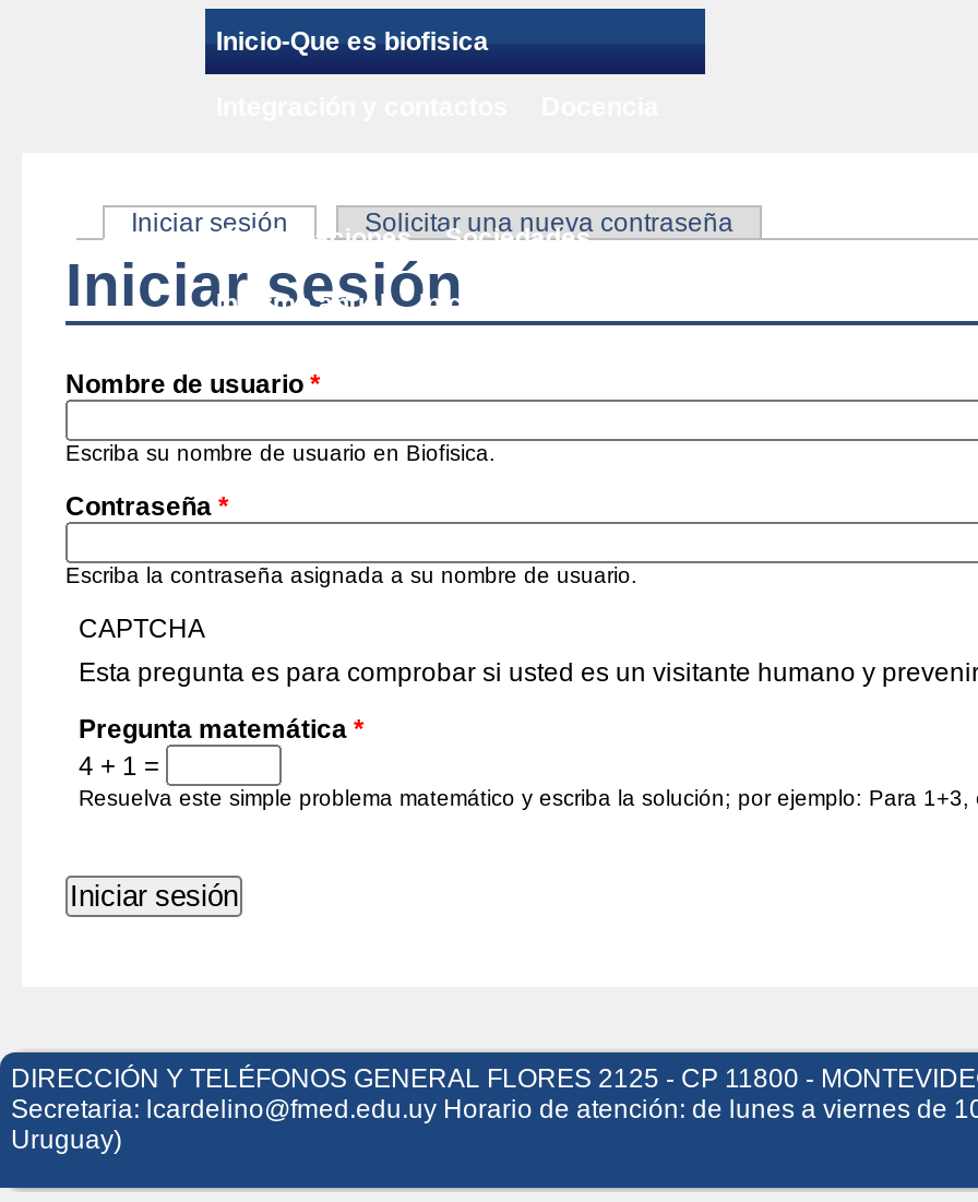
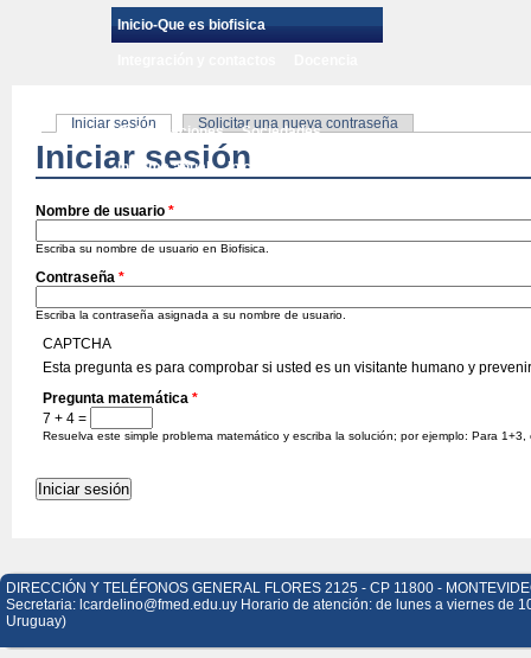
[79,751,166,782] 4 + 1 = -> [43,410,90,427] 7 + 4 =

